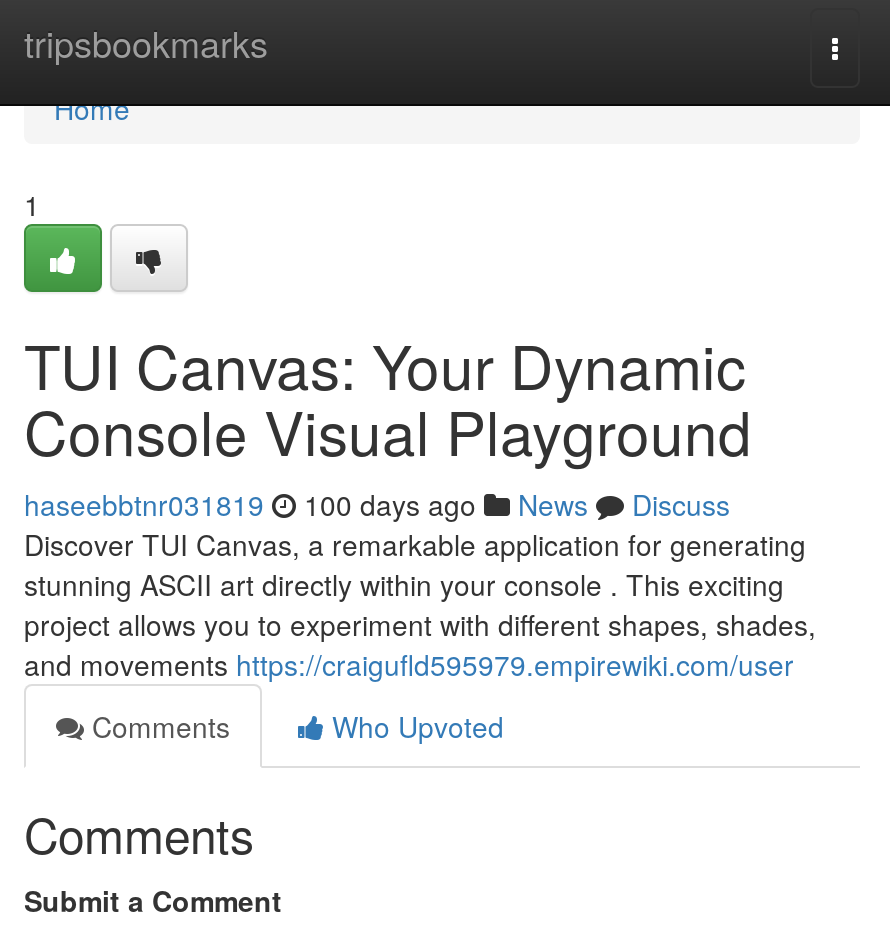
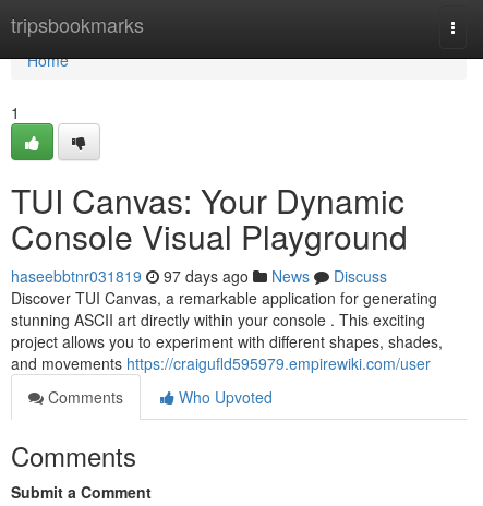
[24,484,730,524] haseebbtnr031819 100 days ago News Discuss -> [11,265,387,287] haseebbtnr031819 97 days ago News Discuss

